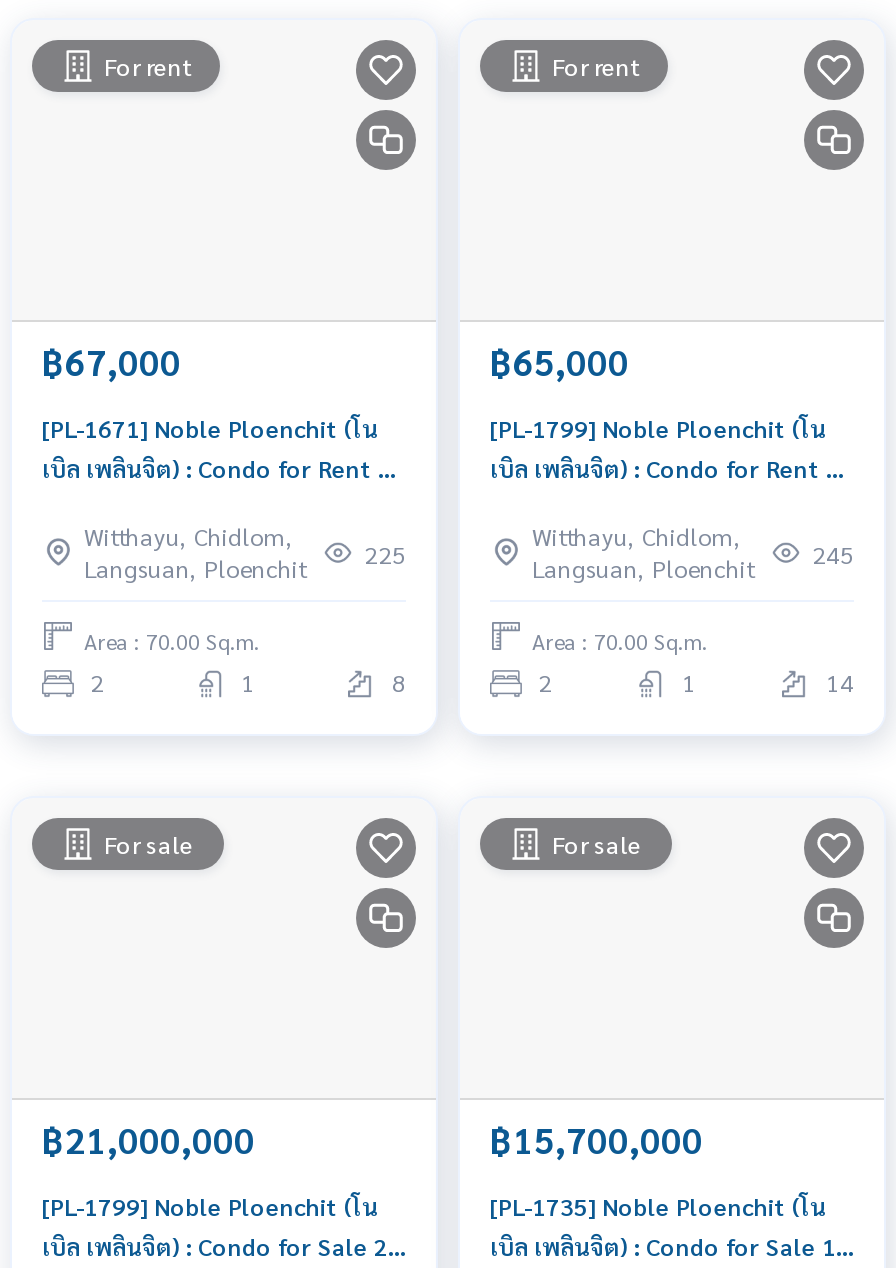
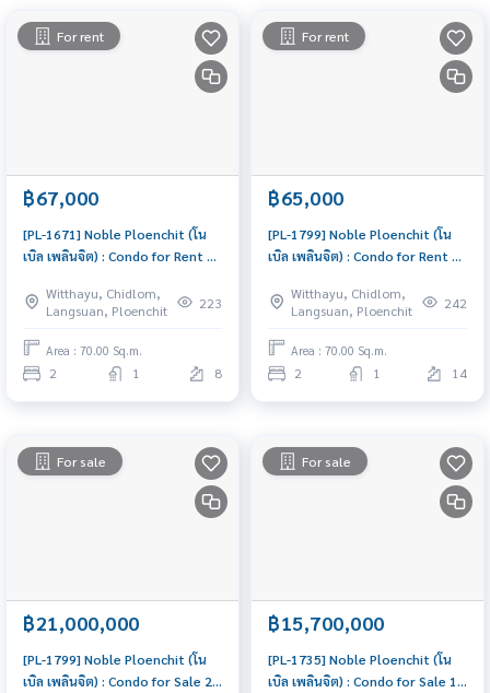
[364,538,406,570] 225 -> [199,294,222,311] 223
[812,538,854,570] 245 -> [444,294,467,311] 242

